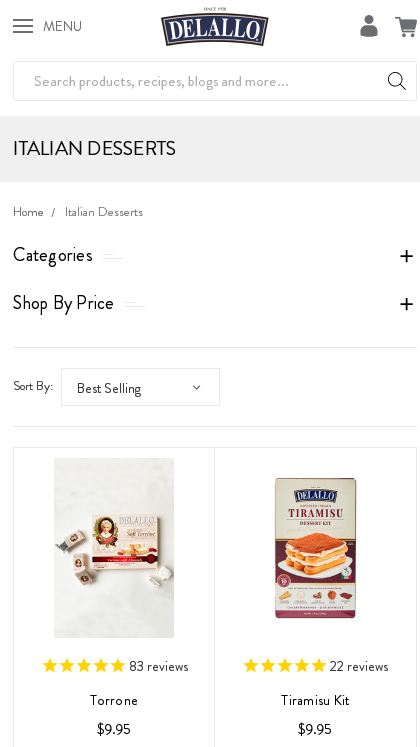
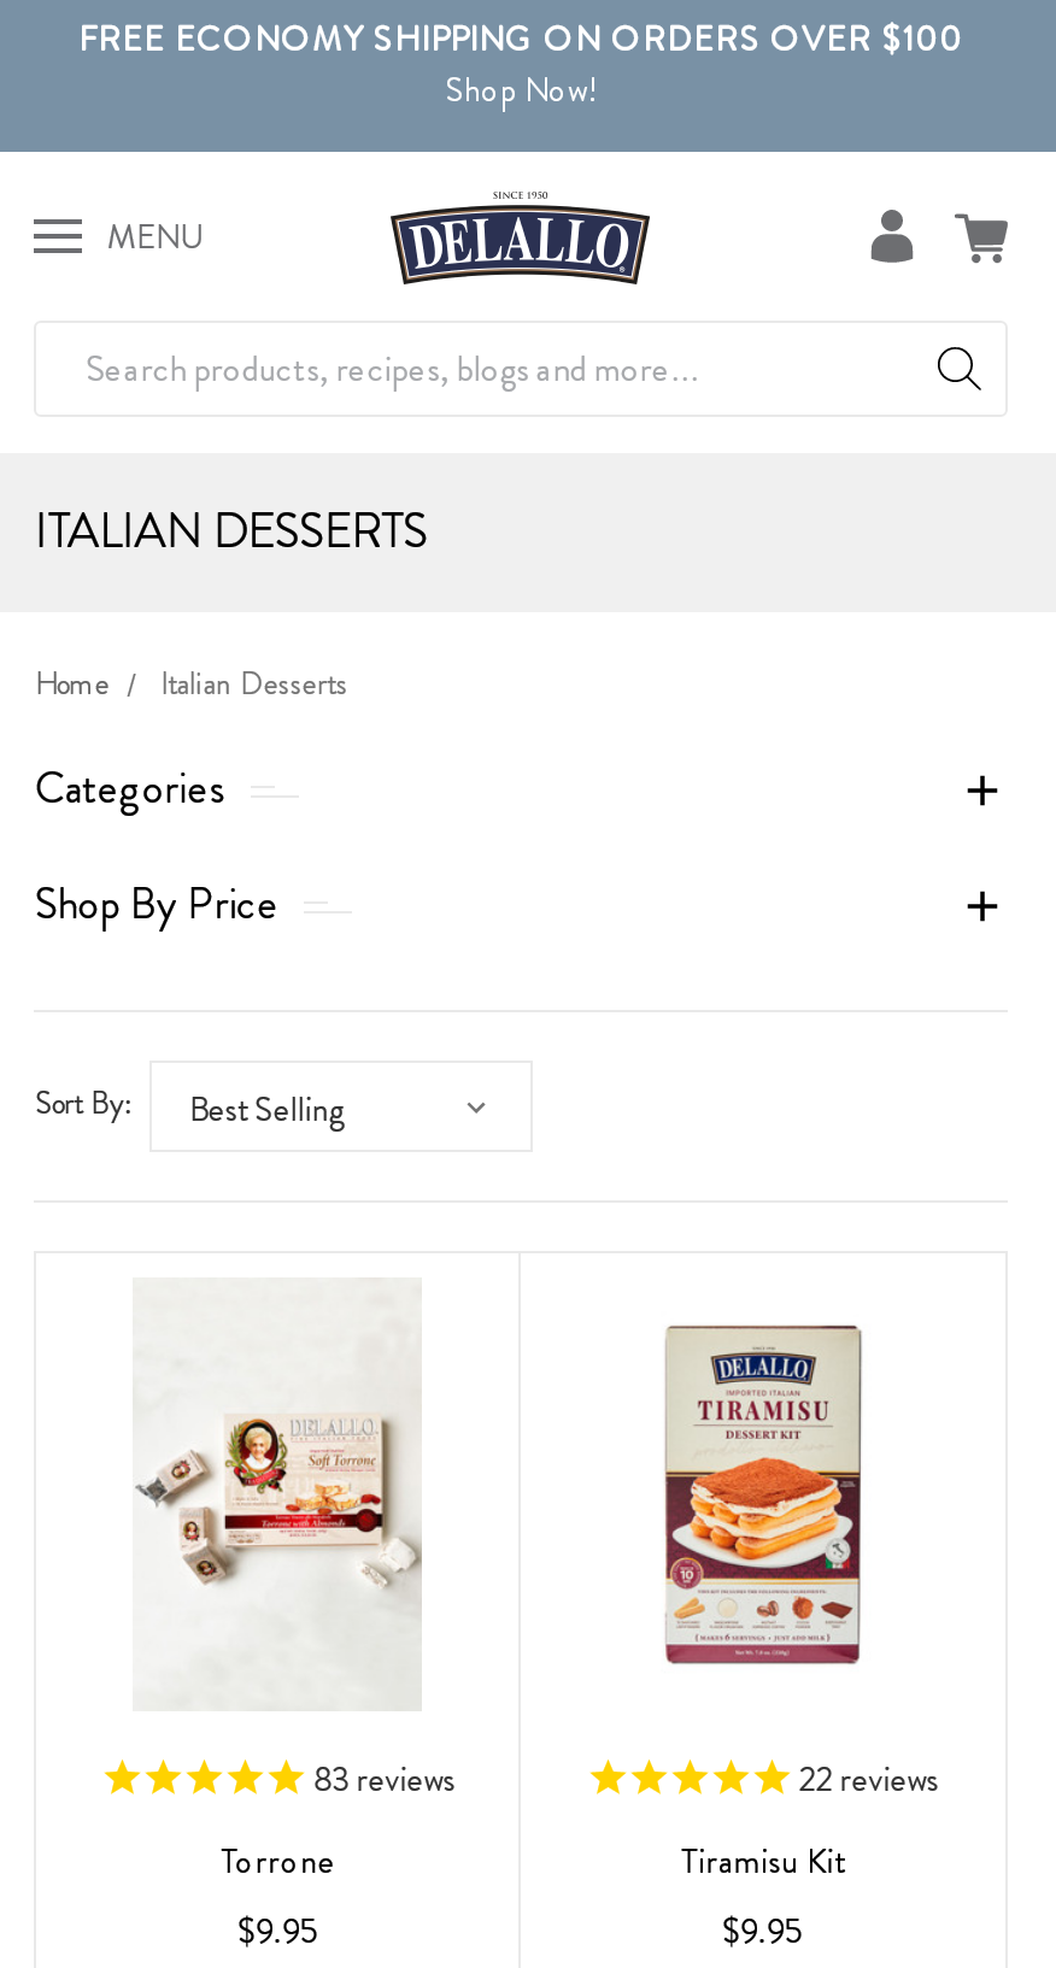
none -> [78,14,963,113] FREE ECONOMY SHIPPING ON ORDERS OVER $100 | Shop Now!

